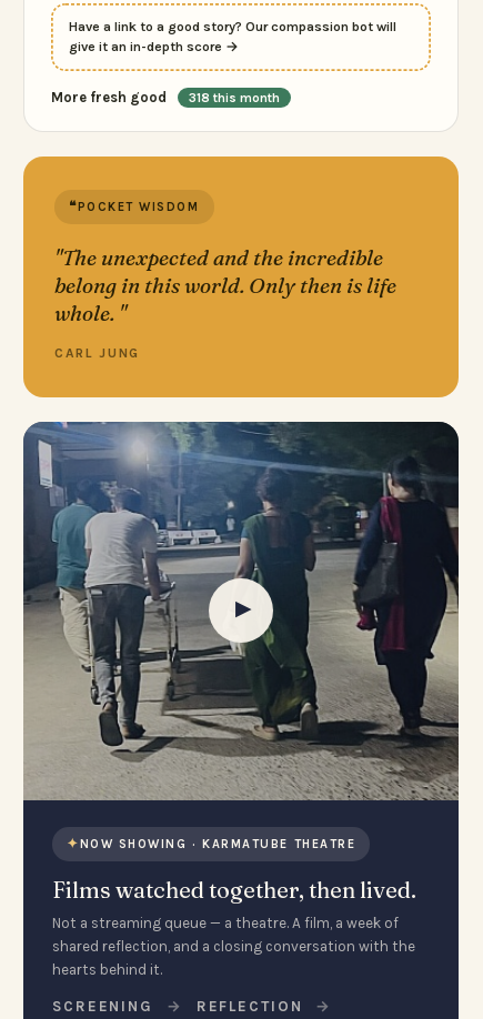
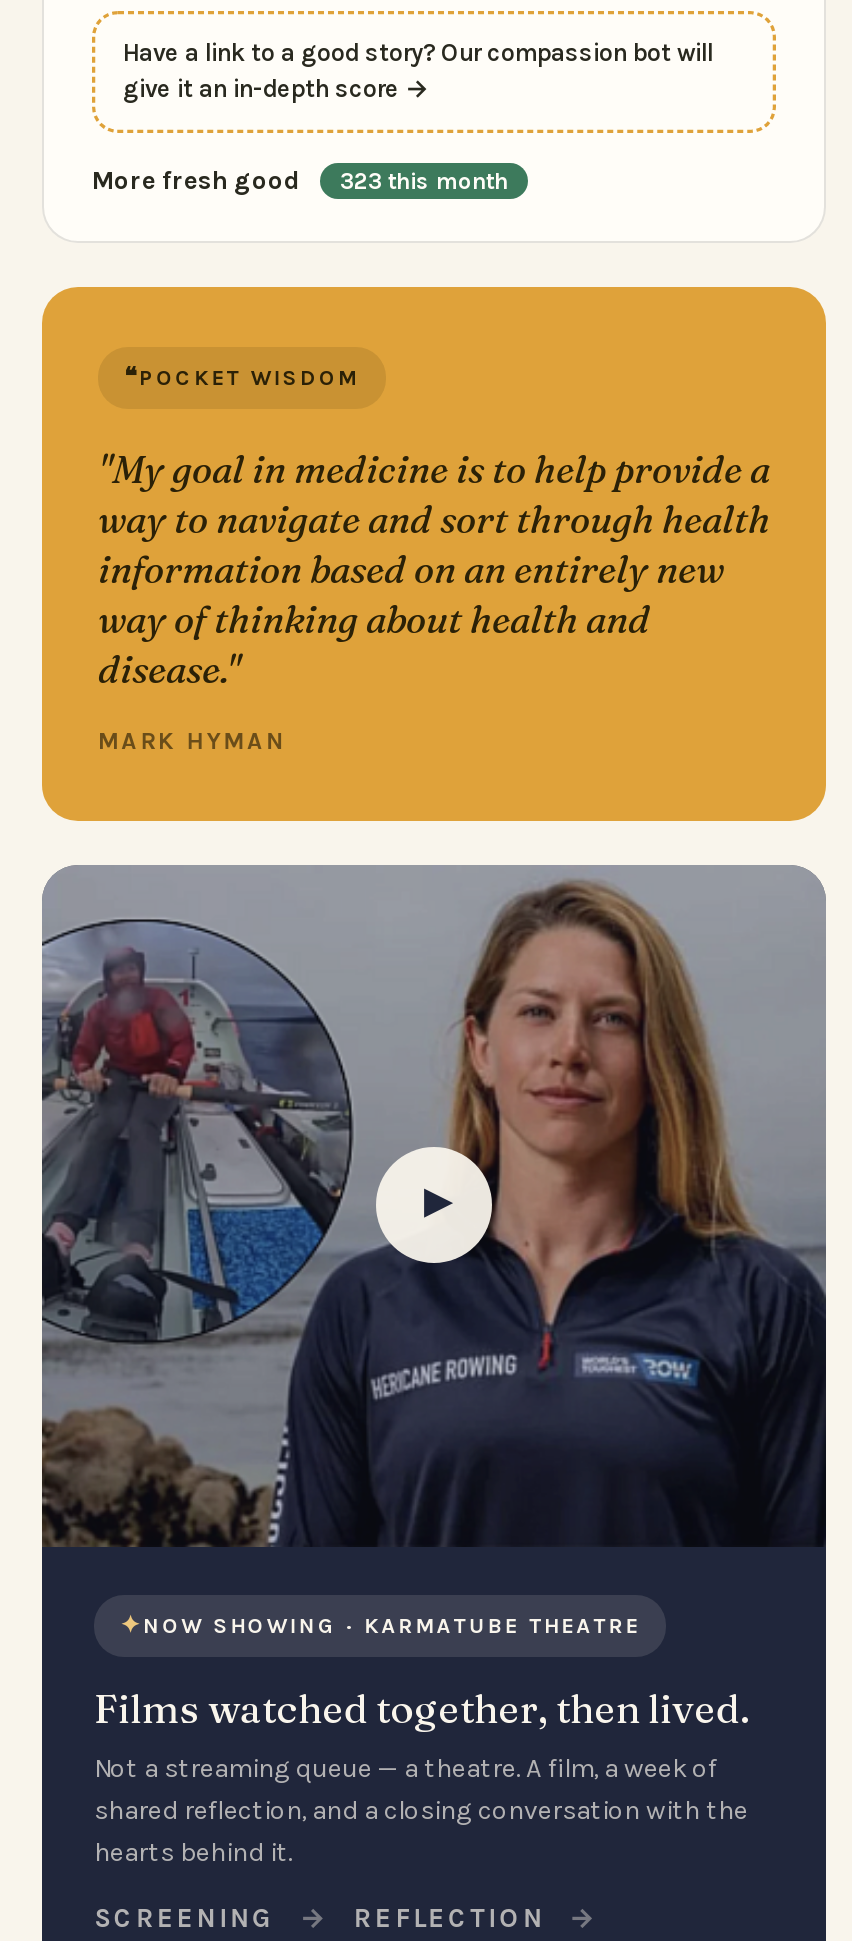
[51,89,280,105] More fresh good 318 this month -> [92,165,508,195] More fresh good 323 this month
[54,244,396,326] "The unexpected and the incredible | belong in this world. Only then is life | whole. " -> [98,445,770,693] "My goal in medicine is to help provide a | way to navigate and sort through health | information based on an entirely new | way of thinking about health and | disease."
[54,345,140,361] CARL JUNG -> [98,727,286,755] MARK HYMAN
[23,422,460,801] [image] -> [42,865,826,1547] [image]

